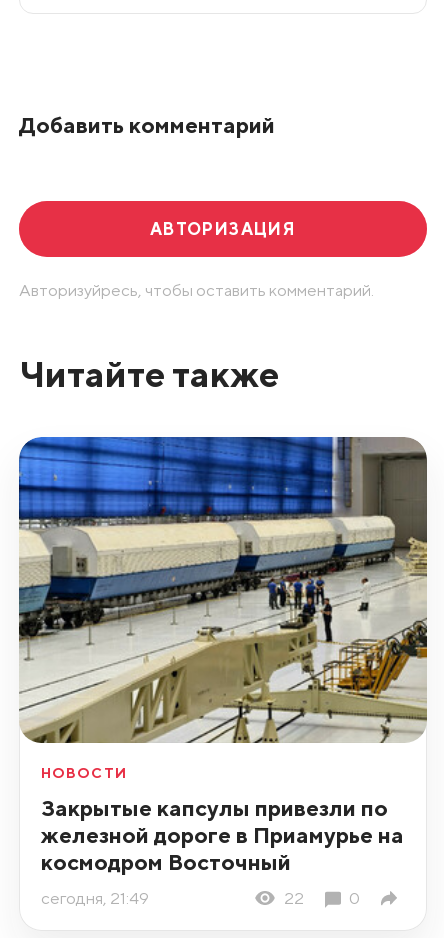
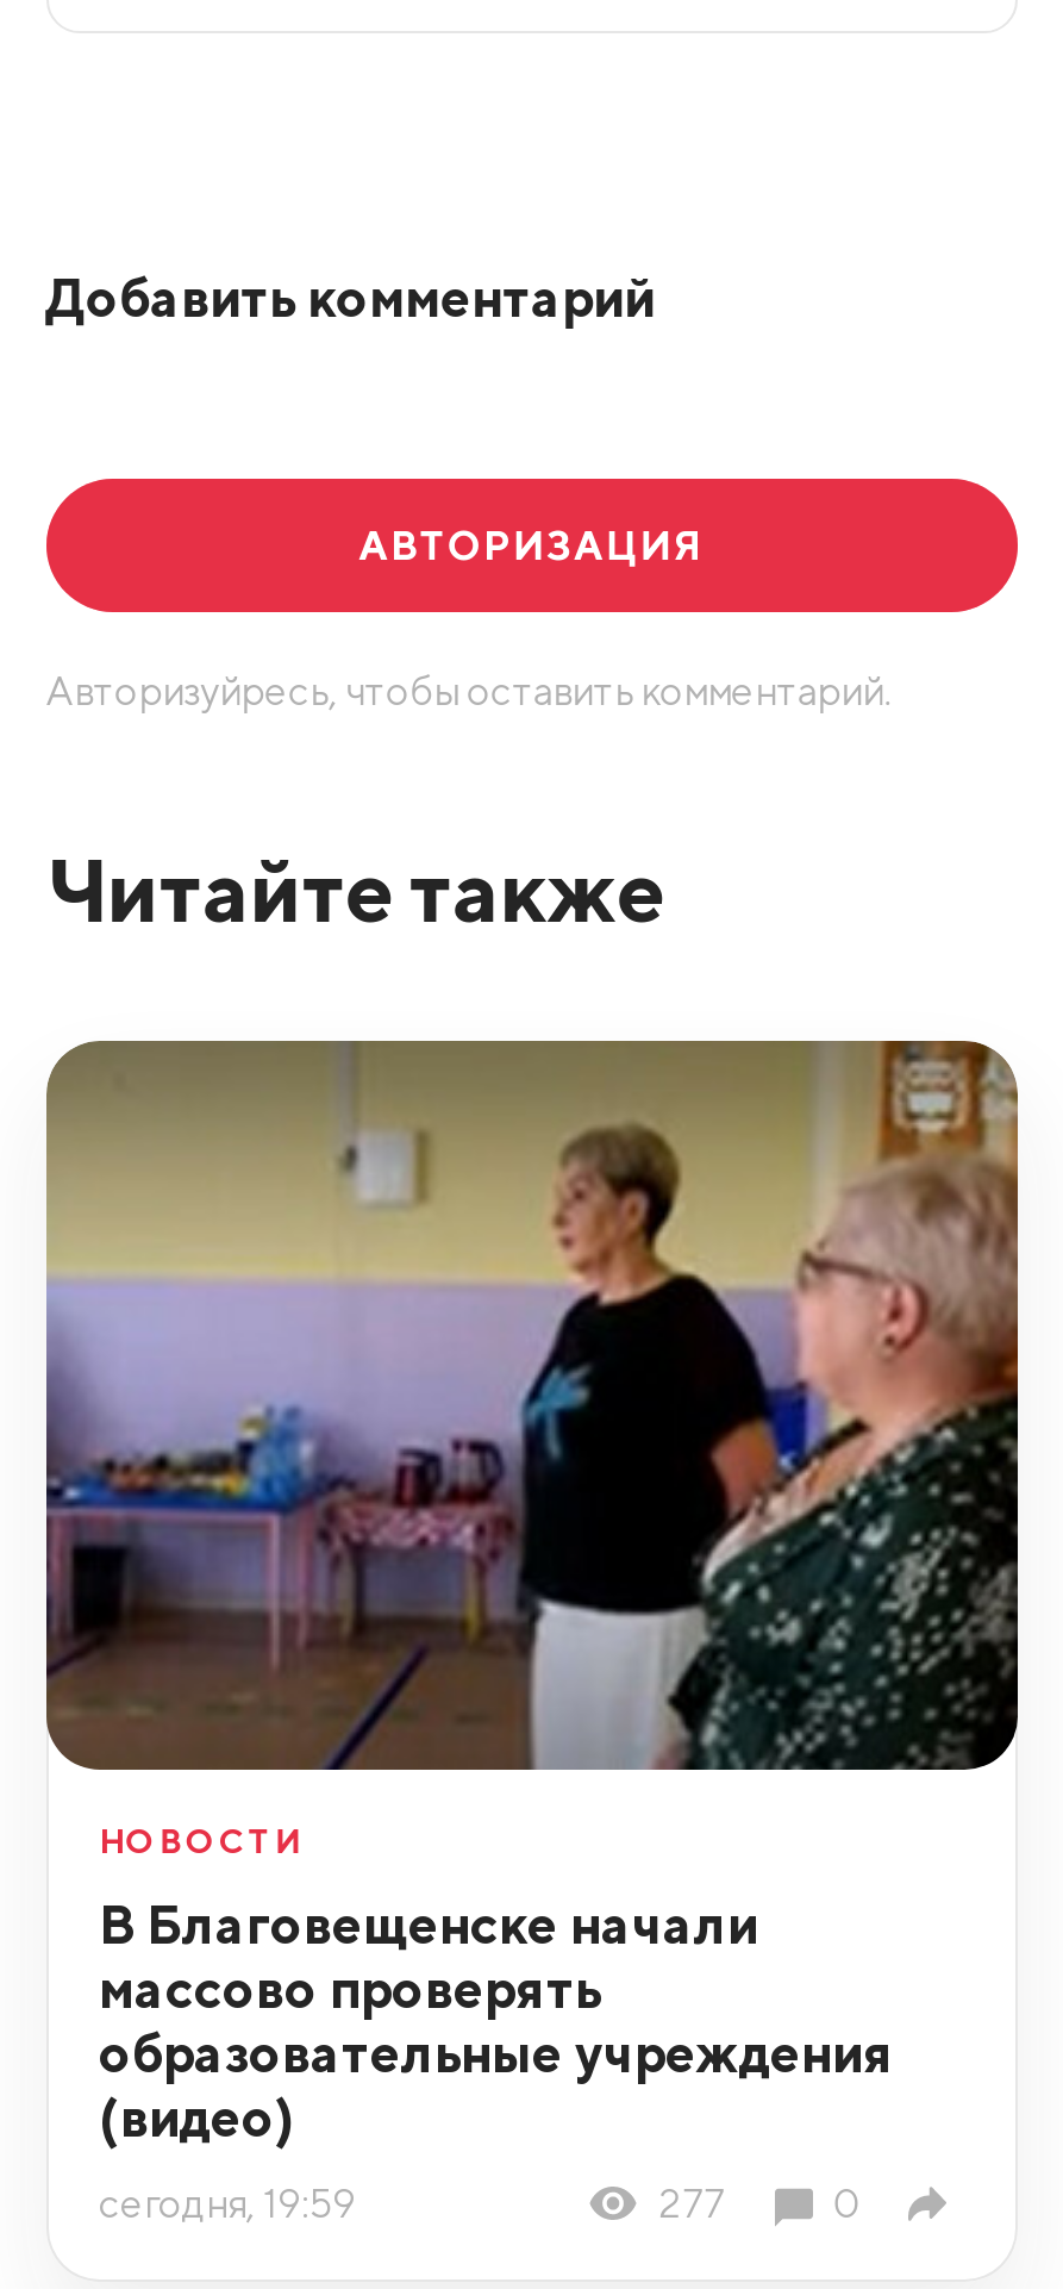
[18,436,428,744] [image] -> [44,1039,1020,1772] [image]
[41,794,404,875] Закрытые капсулы привезли по | железной дороге в Приамурье на | космодром Восточный -> [99,1890,894,2148] В Благовещенске начали | массово проверять | образовательные учреждения | (видео)
[41,888,304,908] сегодня, 21:49 | 22 -> [99,2180,726,2228] сегодня, 19:59 | 277

